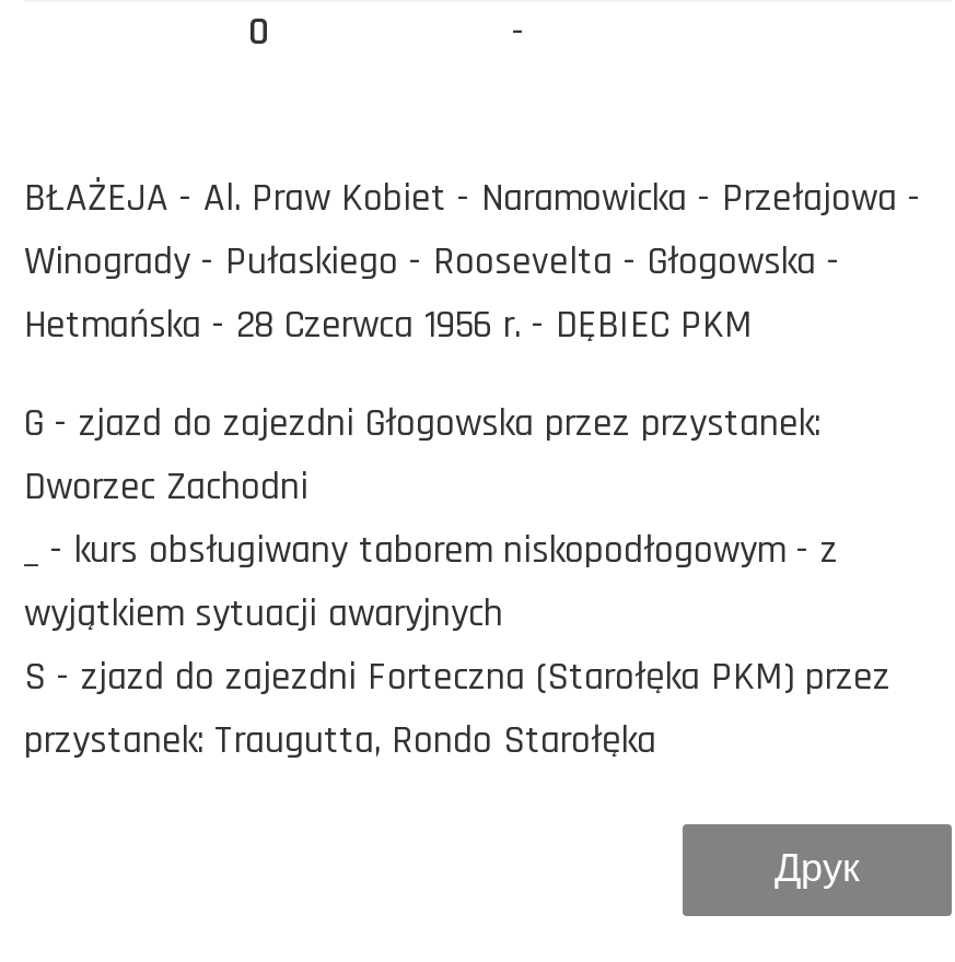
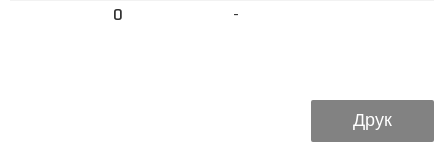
[24,173,921,765] BŁAŻEJA - Al. Praw Kobiet - Naramowicka - Przełajowa - | Winogrady - Pułaskiego - Roosevelta - Głogowska - | Hetmańska - 28 Czerwca 1956 r. - DĘBIEC PKM | G - zjazd do zajezdni Głogowska przez przystanek: | Dworzec Zachodni | _ - kurs obsługiwany taborem niskopodłogowym - z | wyjątkiem sytuacji awaryjnych | S - zjazd do zajezdni Forteczna (Starołęka PKM) przez | przystanek: Traugutta, Rondo Starołęka -> none

